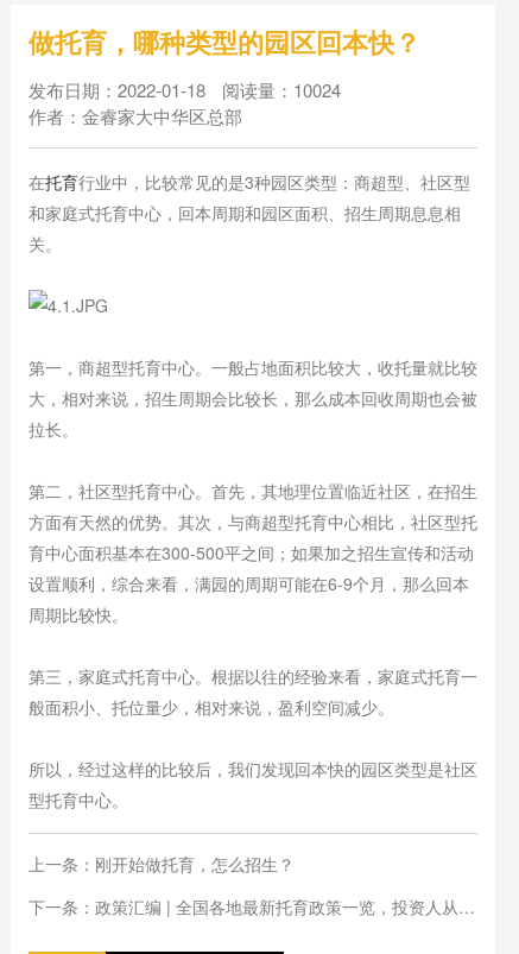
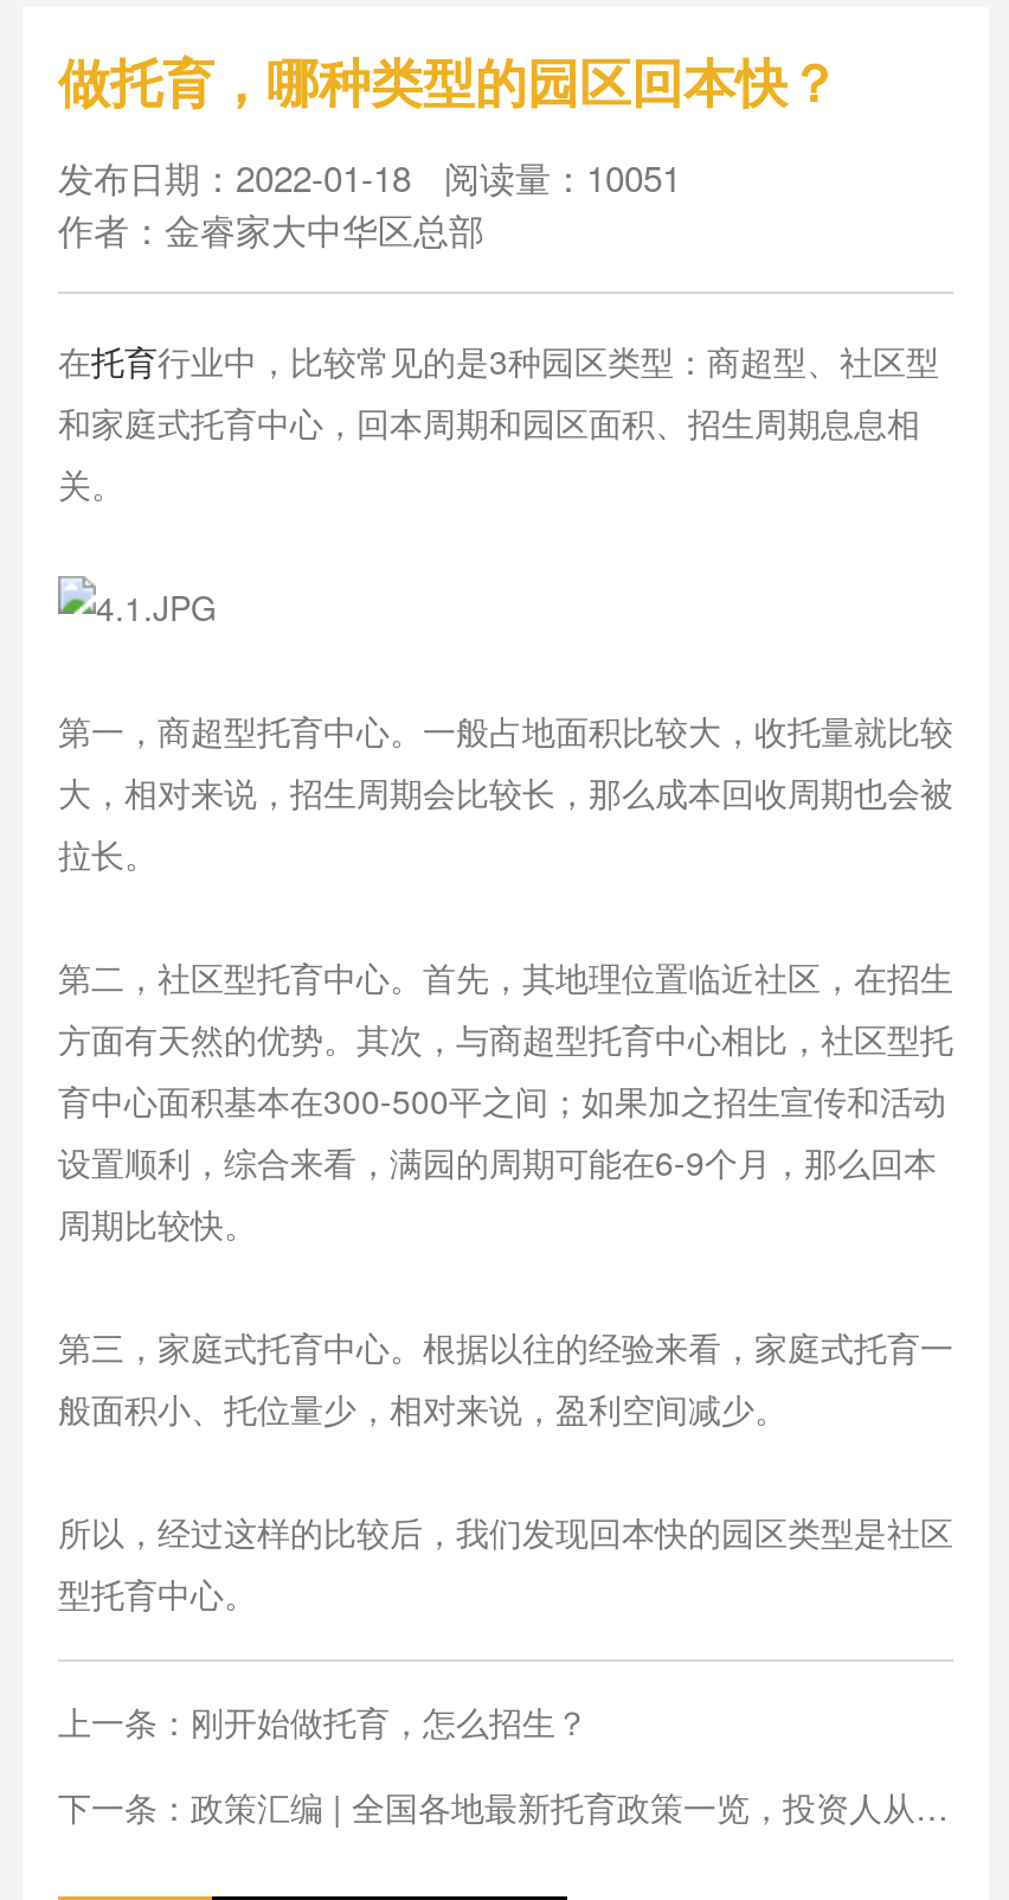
[29,77,341,102] 发布日期：2022-01-18 阅读量：10024 -> [58,152,681,201] 发布日期：2022-01-18 阅读量：10051

